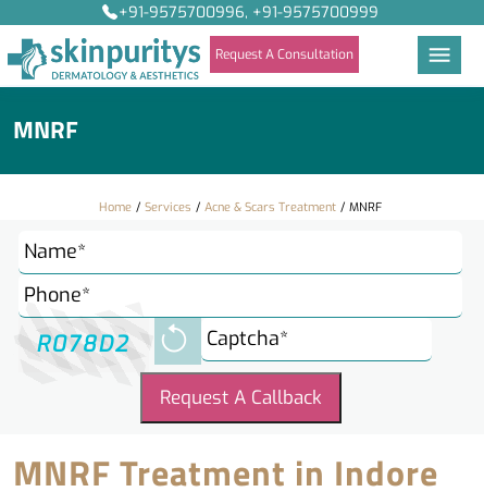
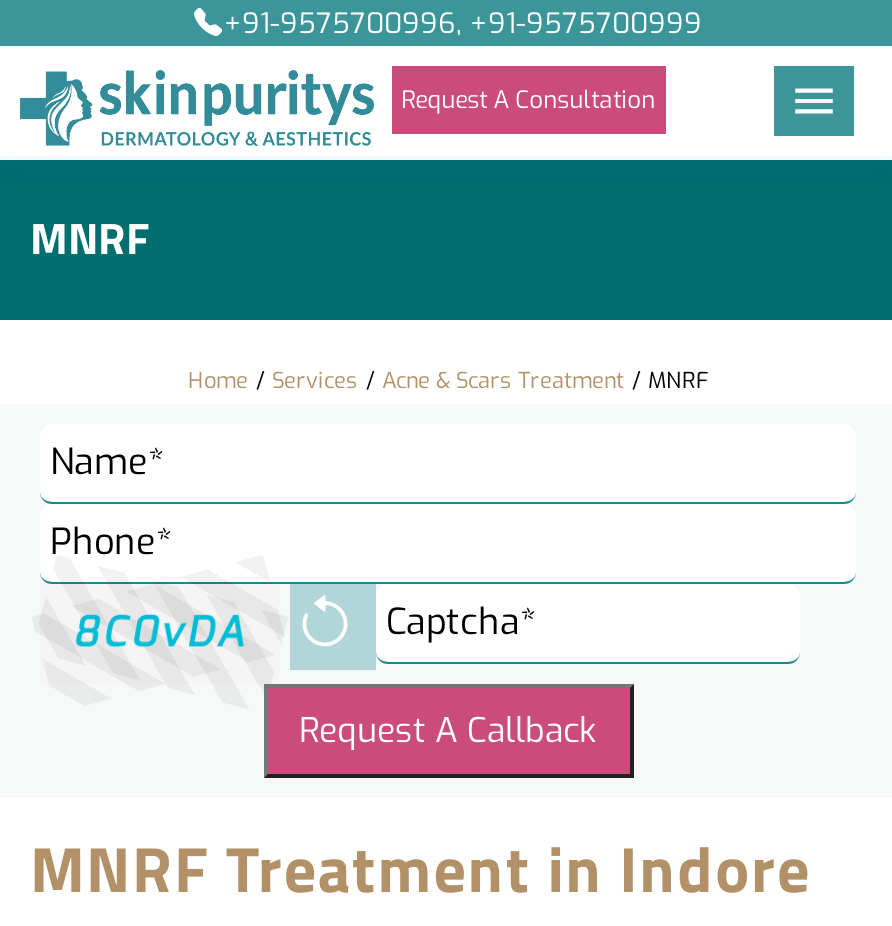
[34,330,133,359] R078D2 -> [68,606,252,660] 8C0vDA

